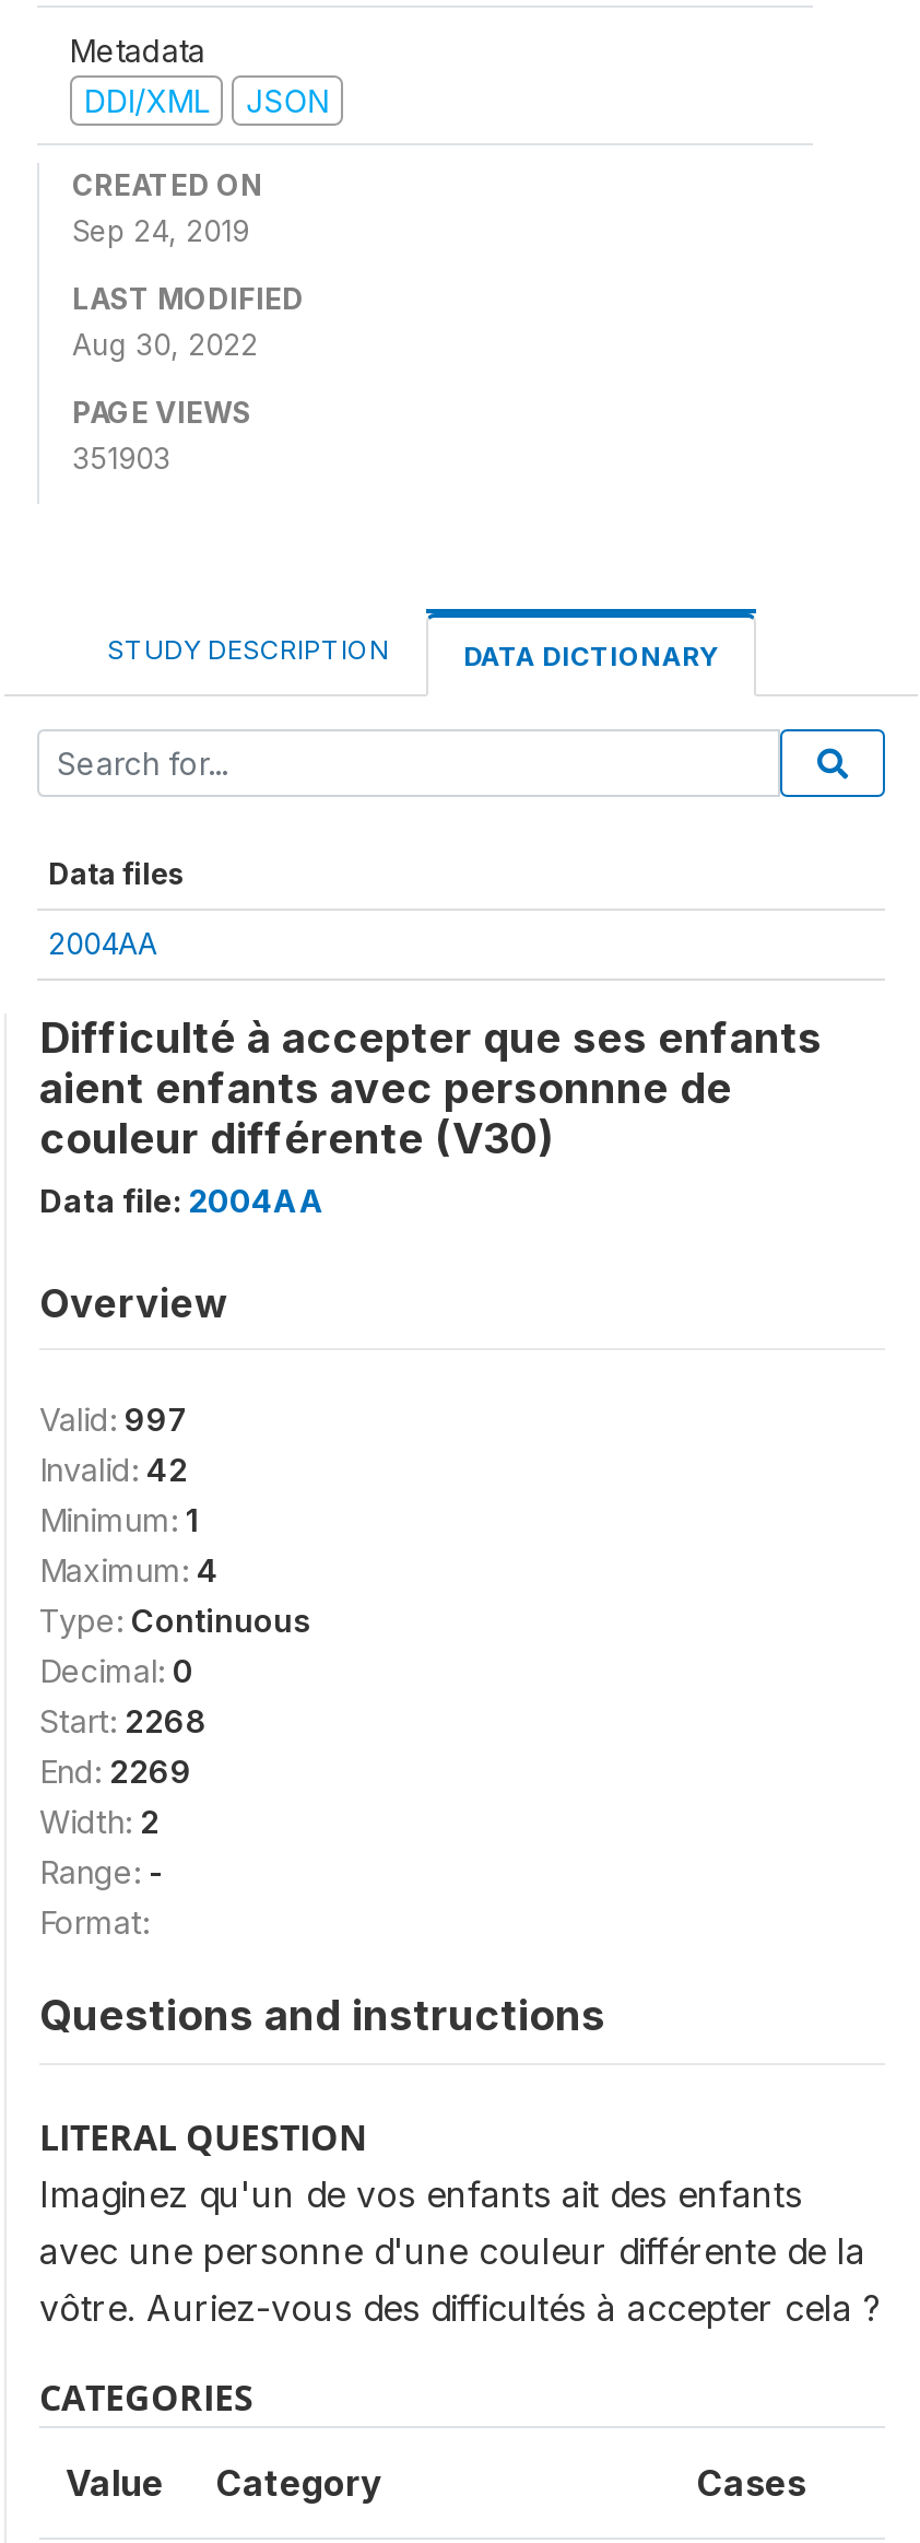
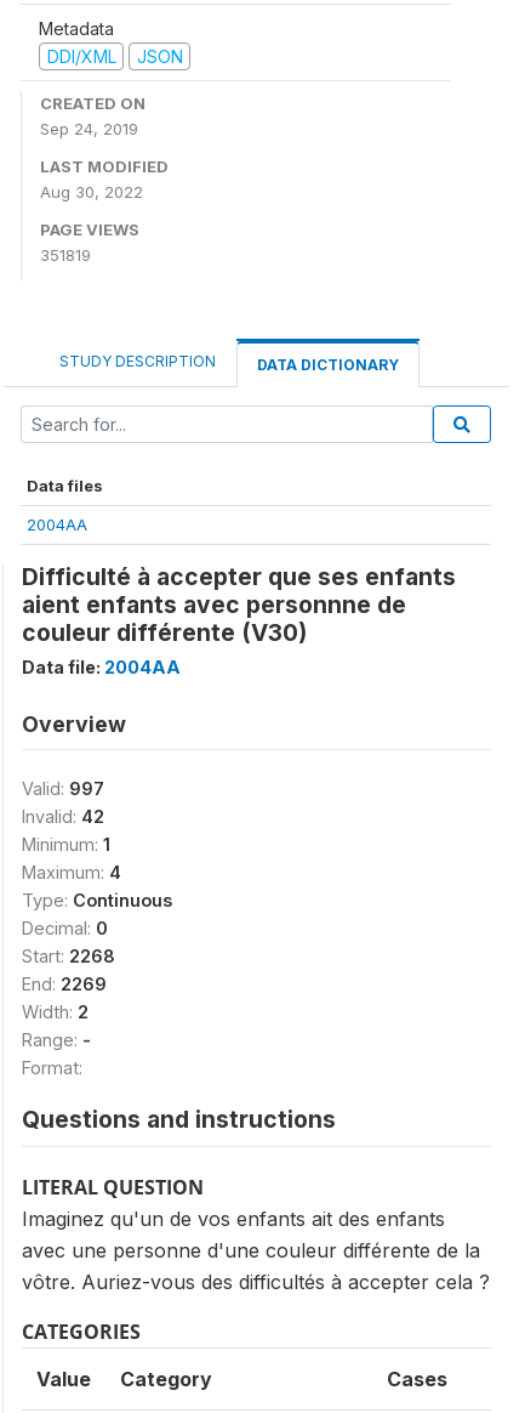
[72,441,170,476] 351903 -> [40,245,91,265] 351819

